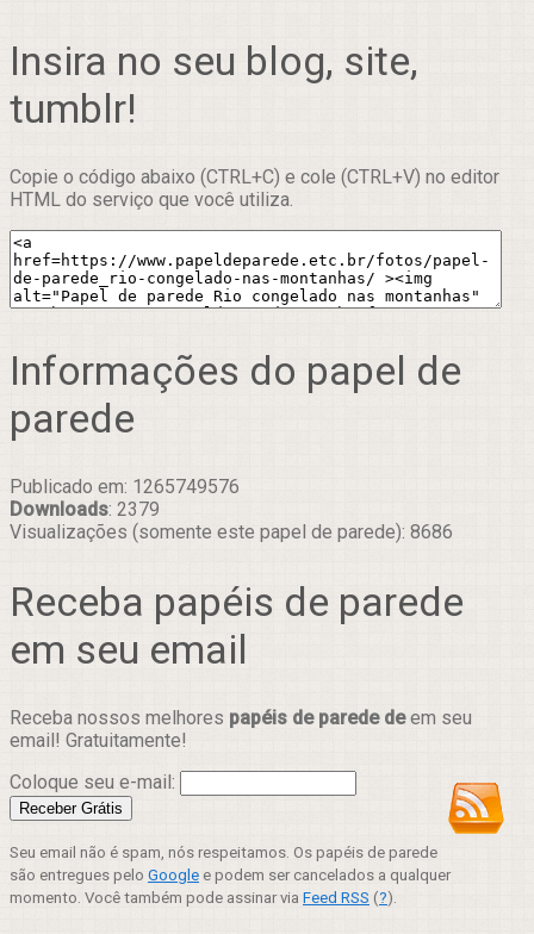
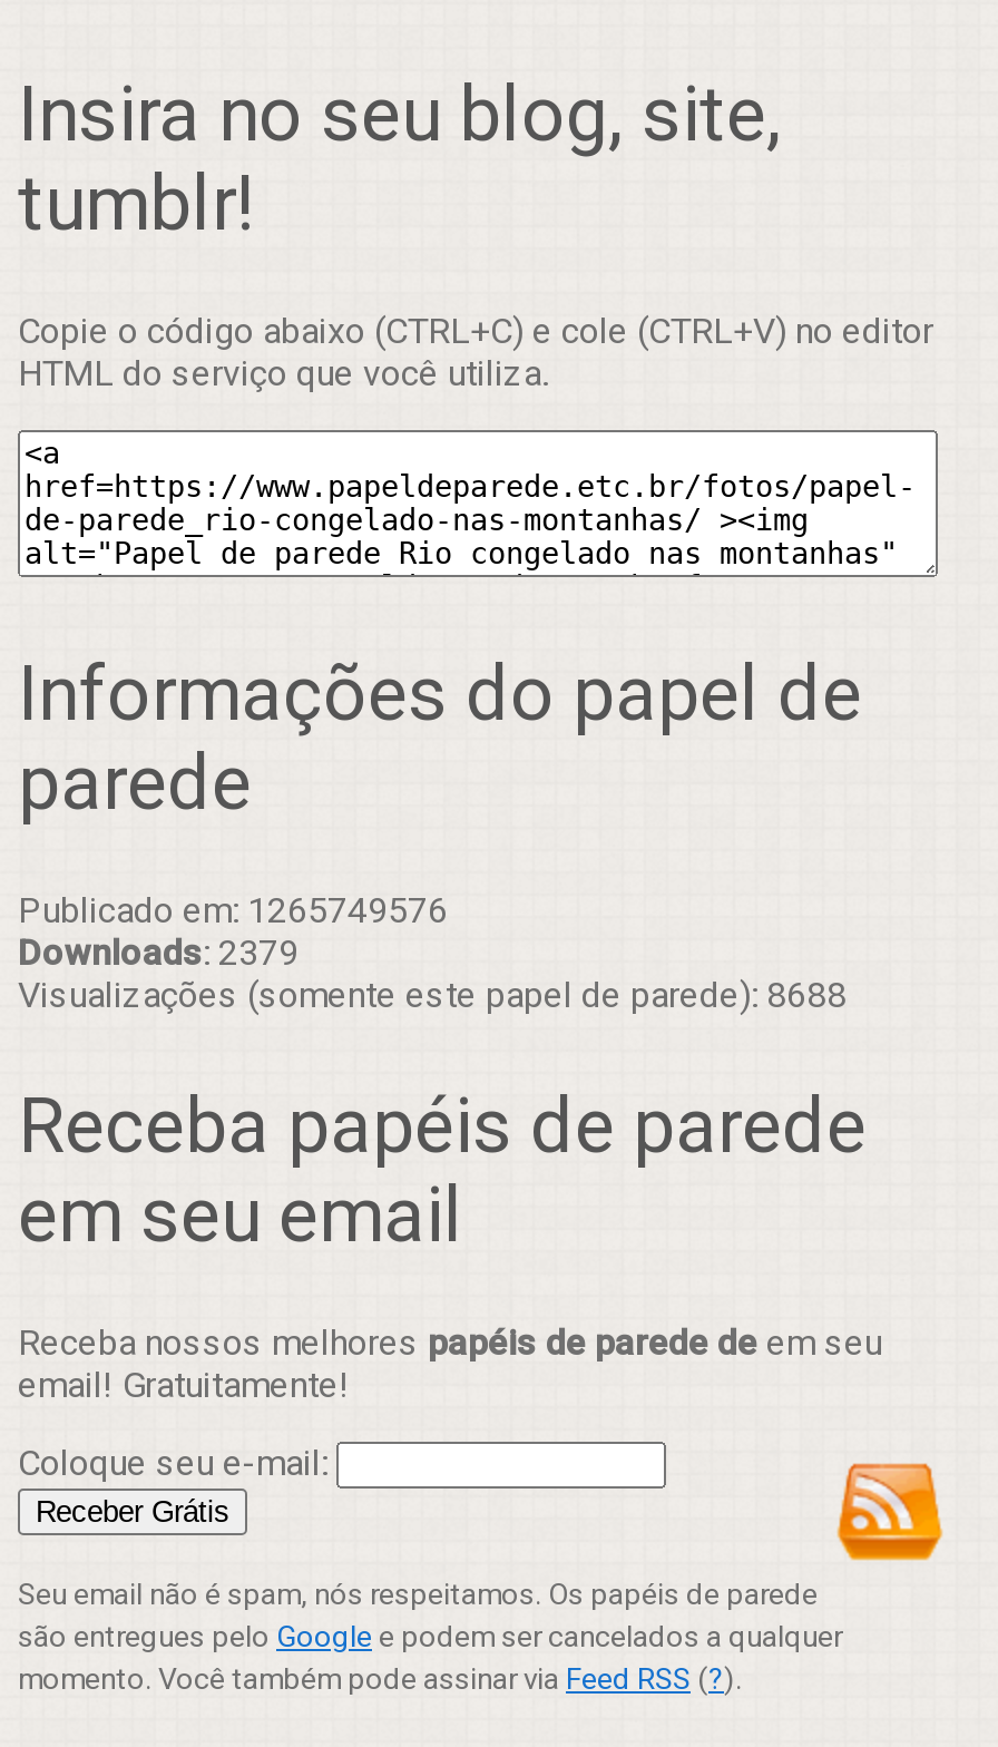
[10,521,453,544] Visualizações (somente este papel de parede): 8686 -> [18,975,847,1017] Visualizações (somente este papel de parede): 8688

